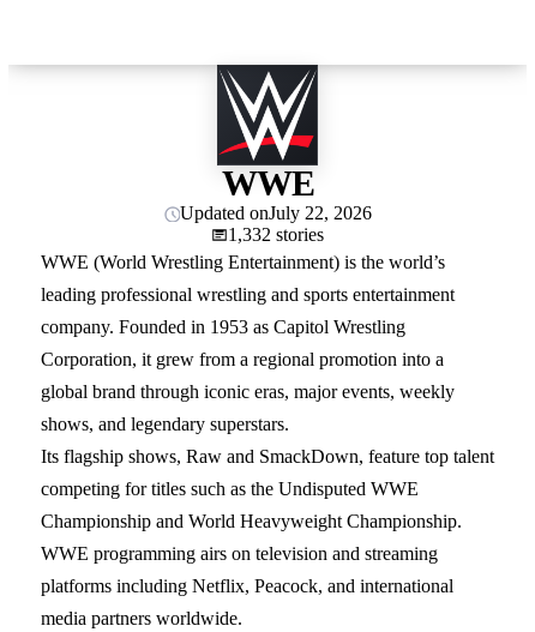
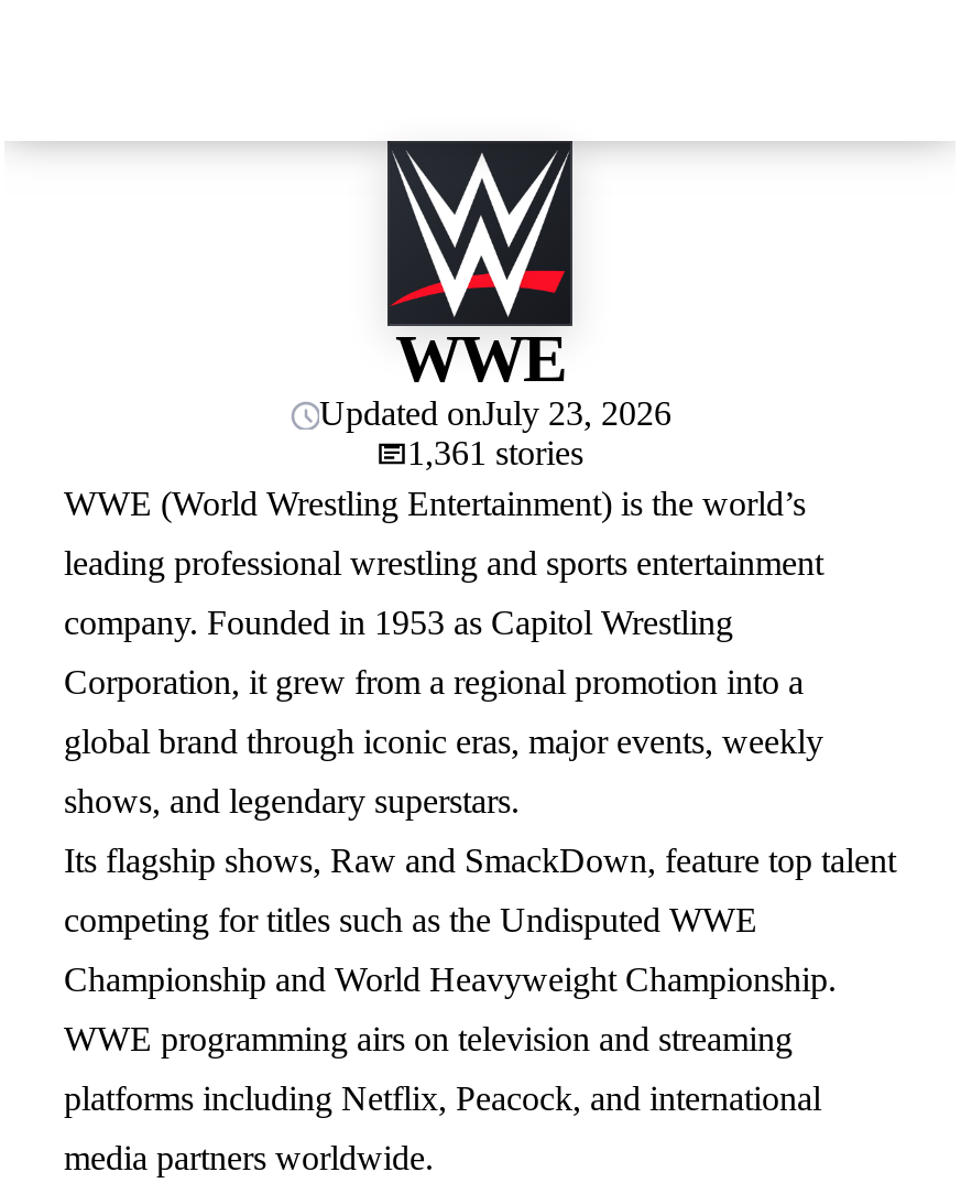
[180,203,372,223] Updated onJuly 22, 2026 -> [319,394,671,432] Updated onJuly 23, 2026
[228,224,324,245] 1,332 stories -> [407,434,583,471] 1,361 stories

